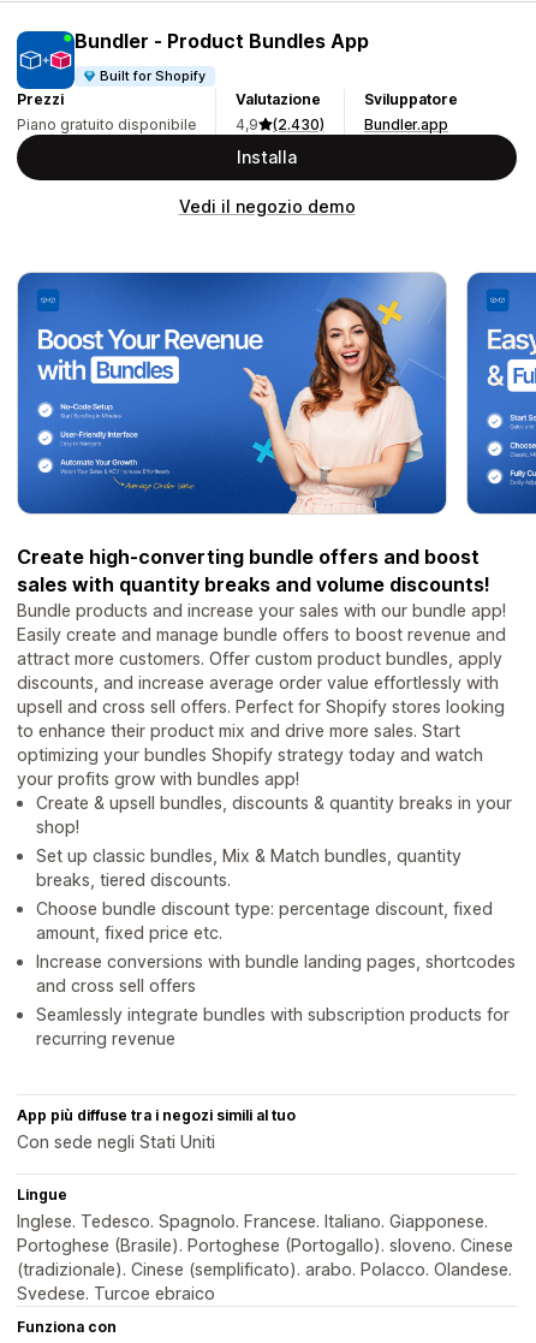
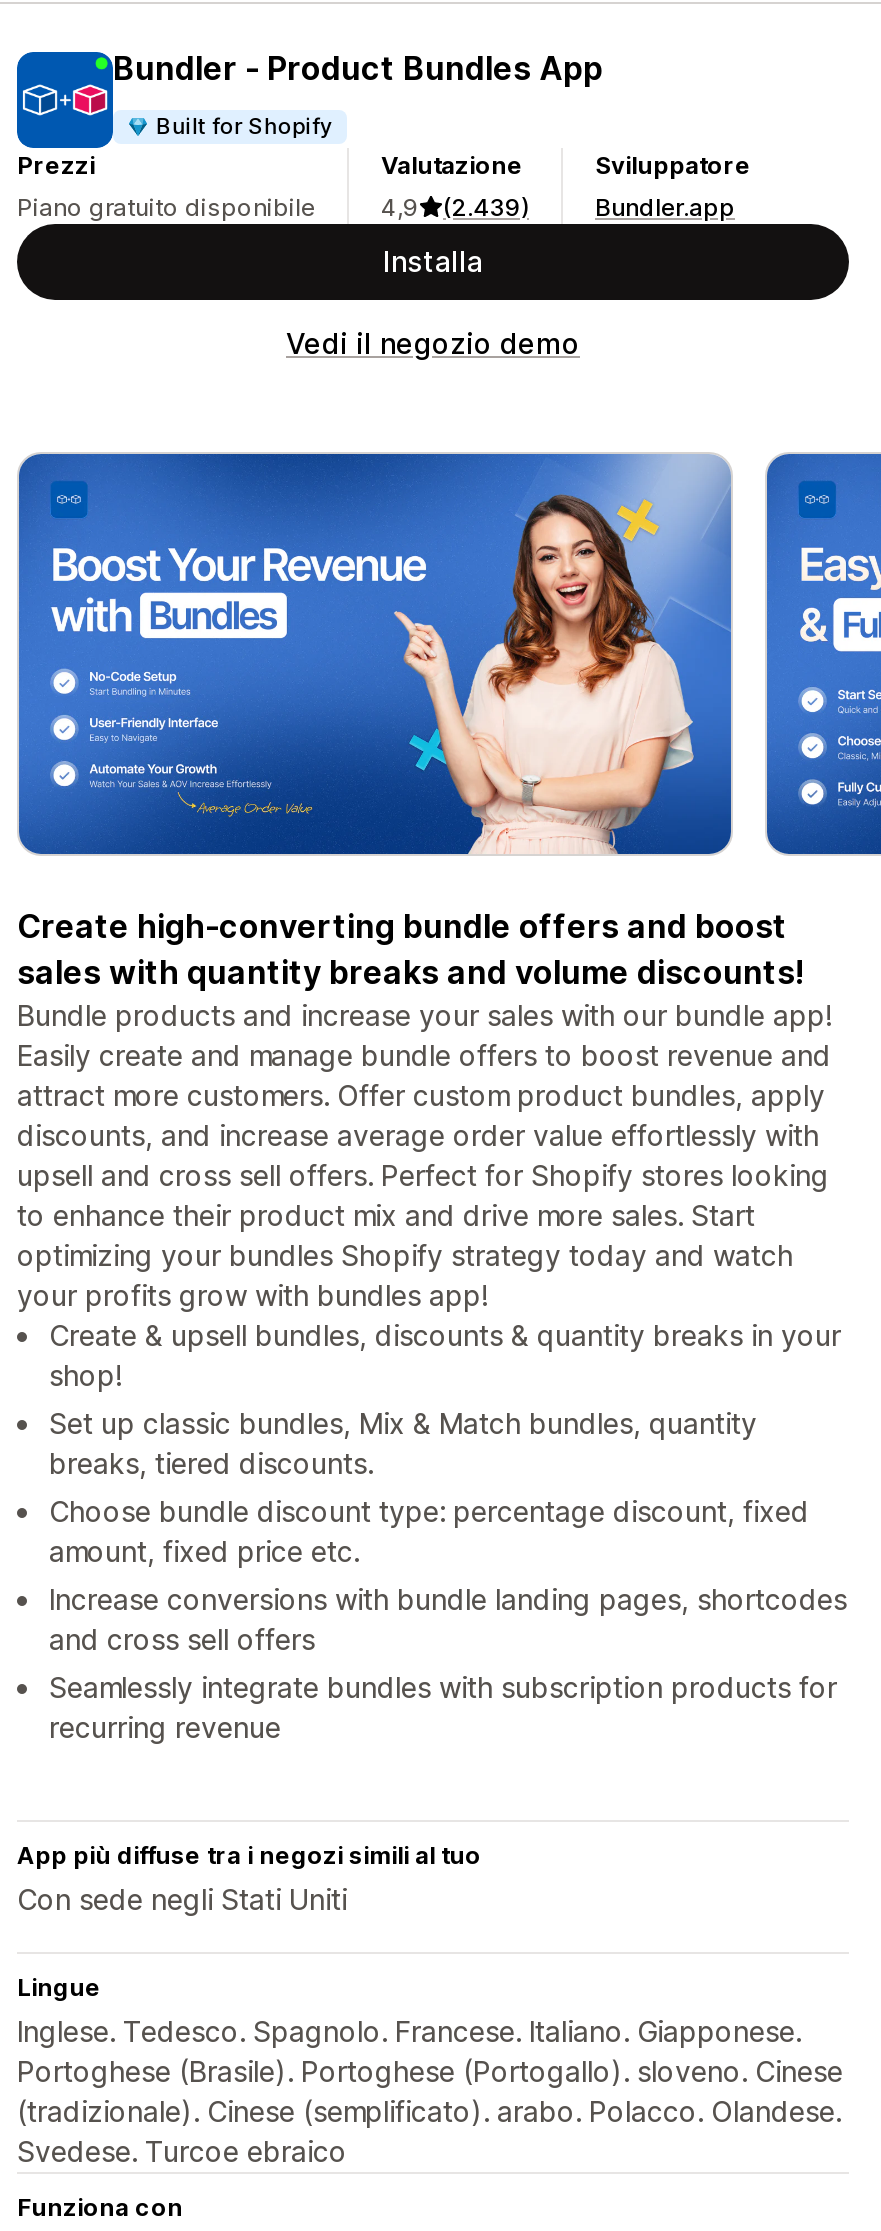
[236,115,324,133] 4,9 (2.430) -> [381,192,529,222] 4,9 (2.439)

